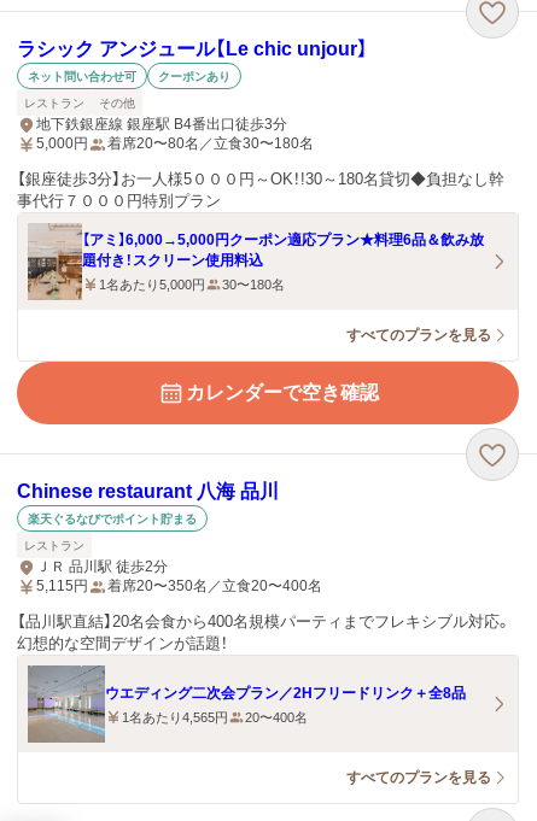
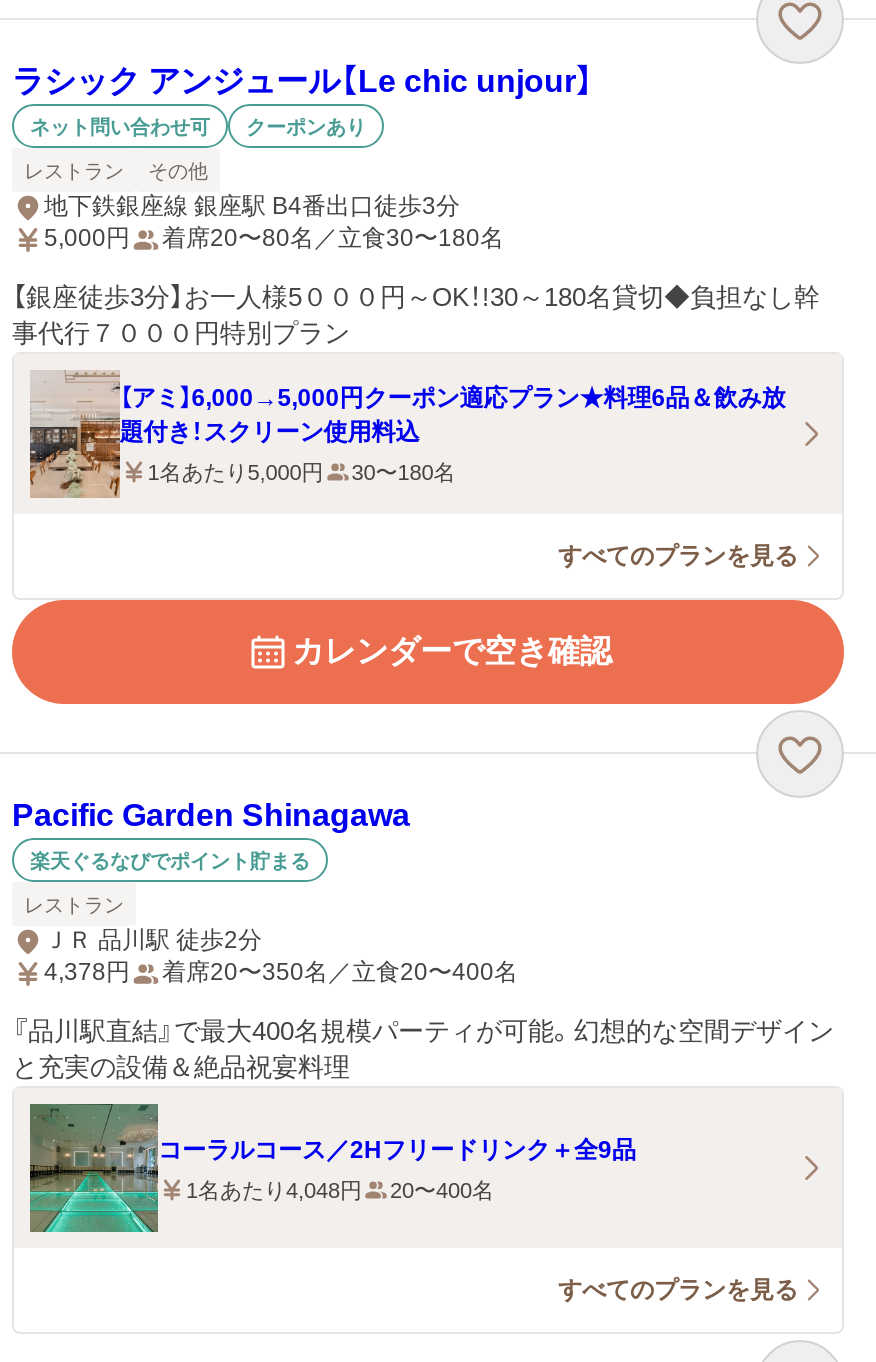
[17,481,279,502] Chinese restaurant 八海 品川 -> [12,798,410,832] Pacific Garden Shinagawa
[36,577,322,594] 5,115円 着席20〜350名／立食20〜400名 -> [44,958,518,986] 4,378円 着席20〜350名／立食20〜400名
[17,612,512,652] 【品川駅直結】20名会食から400名規模パーティまでフレキシブル対応。 | 幻想的な空間デザインが話題！ -> [12,1016,834,1082] 『品川駅直結』で最大400名規模パーティが可能。幻想的な空間デザイン | と充実の設備＆絶品祝宴料理
[27,665,466,744] [image] | ウエディング二次会プラン／2Hフリードリンク＋全8品 -> [28,1102,636,1234] [image] | コーラルコース／2Hフリードリンク＋全9品
[122,709,308,724] 1名あたり4,565円 20〜400名 -> [186,1177,494,1201] 1名あたり4,048円 20〜400名

